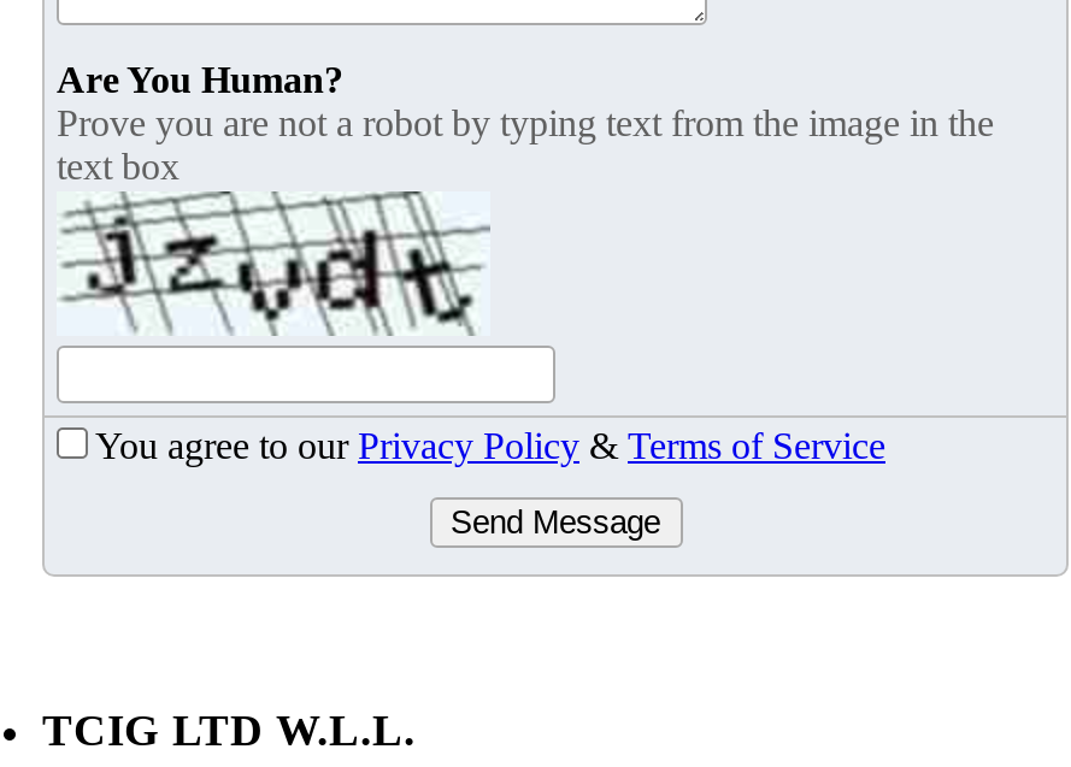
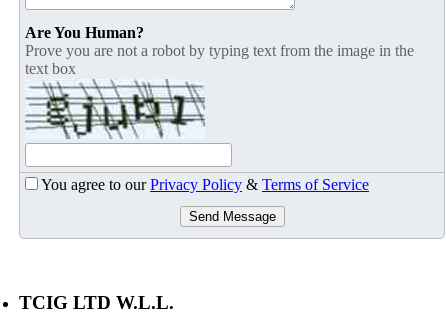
[59,189,490,336] [image] -> [25,79,206,140] [image]

